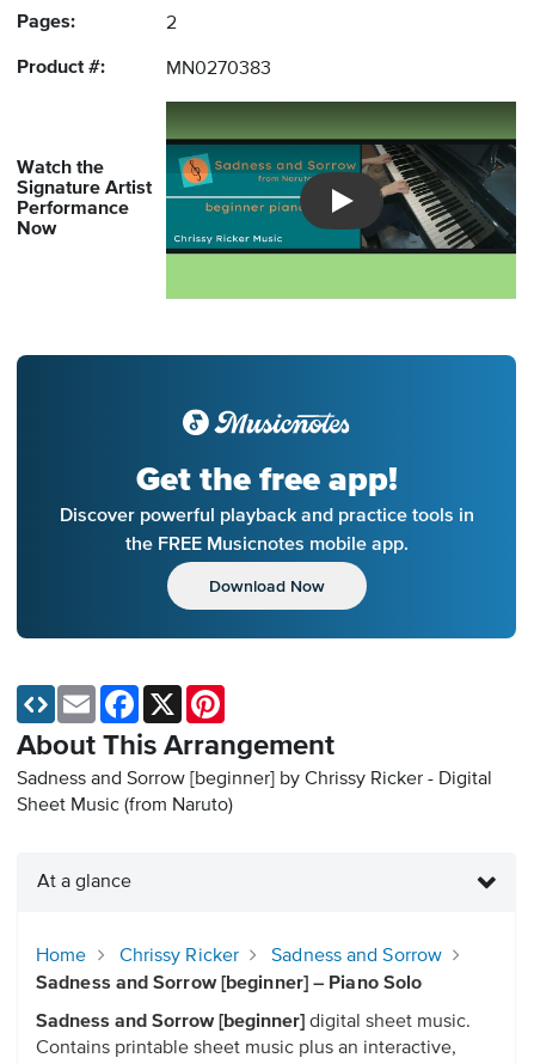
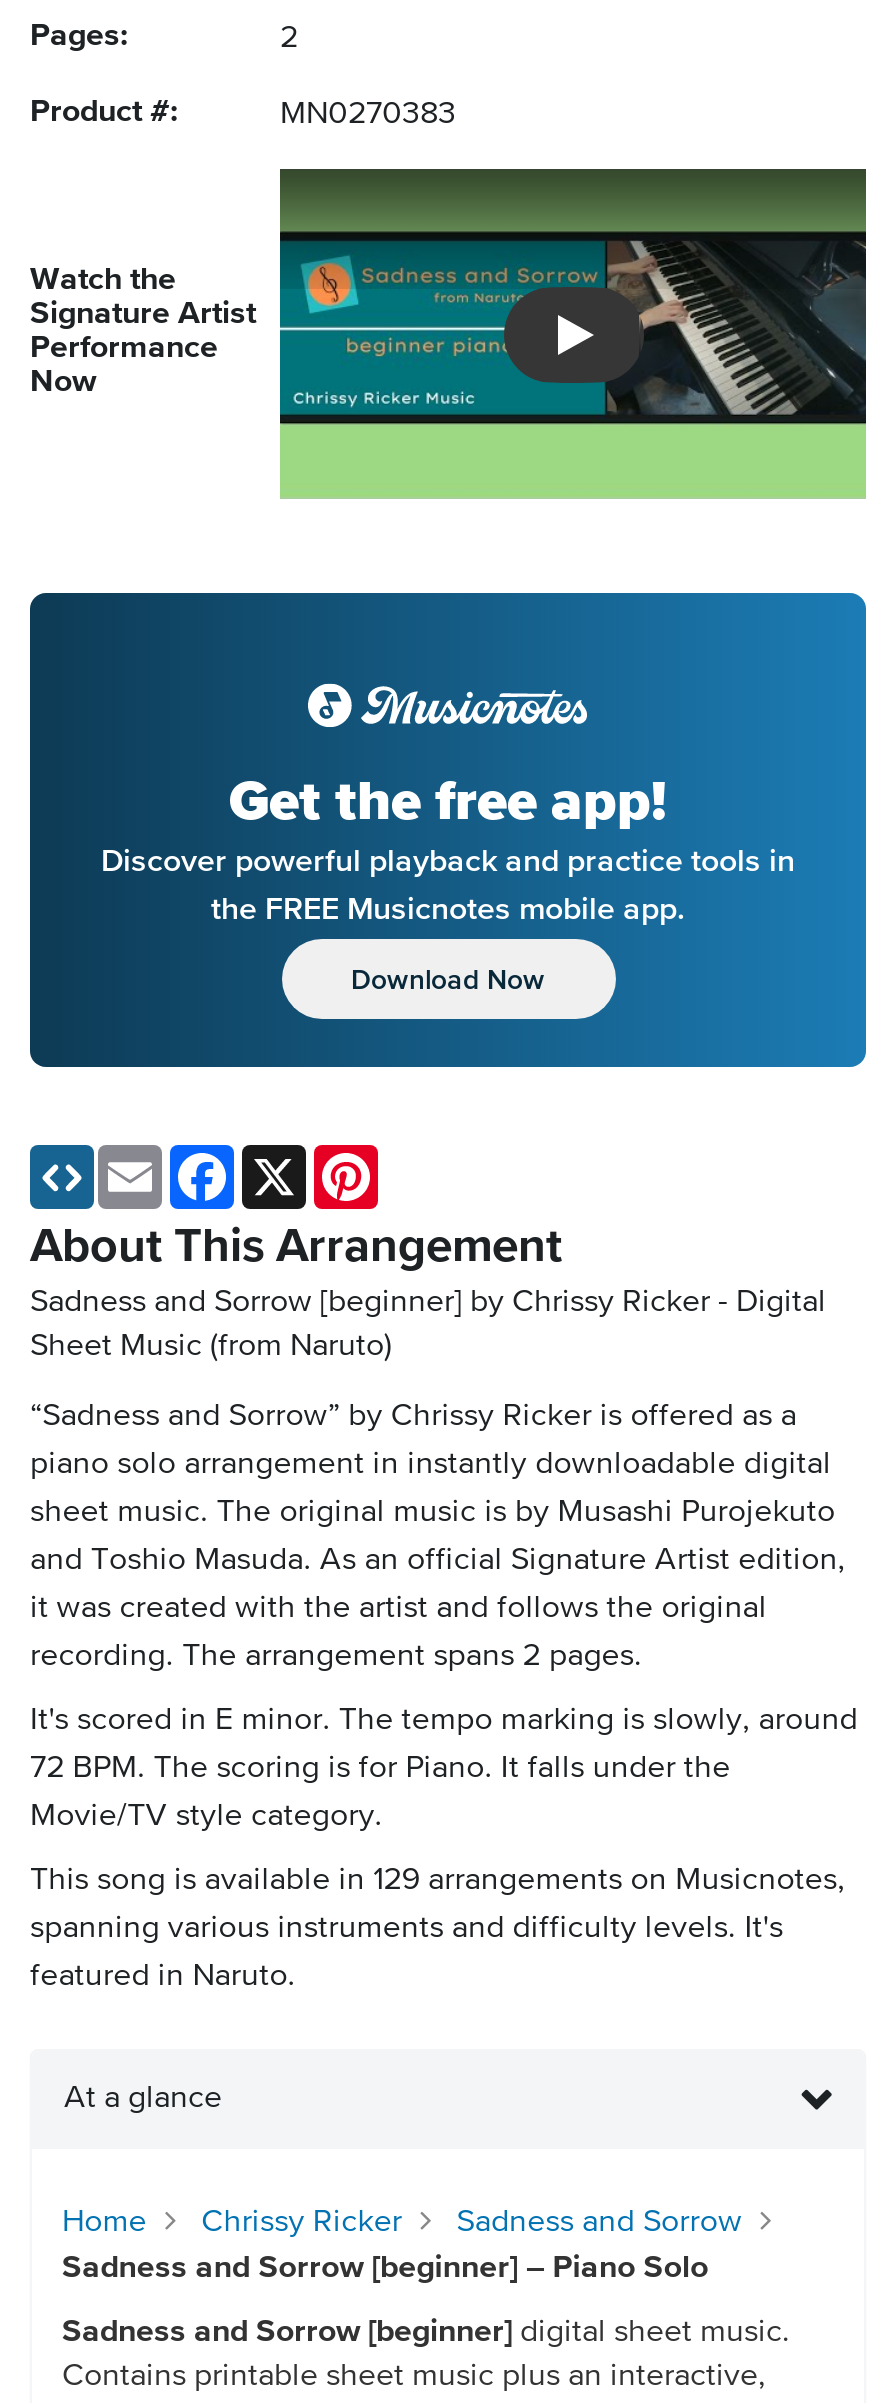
none -> [30,1402,858,1994] “Sadness and Sorrow” by Chrissy Ricker is offered as a | piano solo arrangement in instantly downloadable digital | sheet music. The original music is by Musashi Purojekuto | and Toshio Masuda. As an official Signature Artist edition, | it was created with the artist and follows the original | recording. The arrangement spans 2 pages. | It's scored in E minor. The tempo marking is slowly, around | 72 BPM. The scoring is for Piano. It falls under the | Movie/TV style category. | This song is available in 129 arrangements on Musicnotes, | spanning various instruments and difficulty levels. It's | featured in Naruto.

